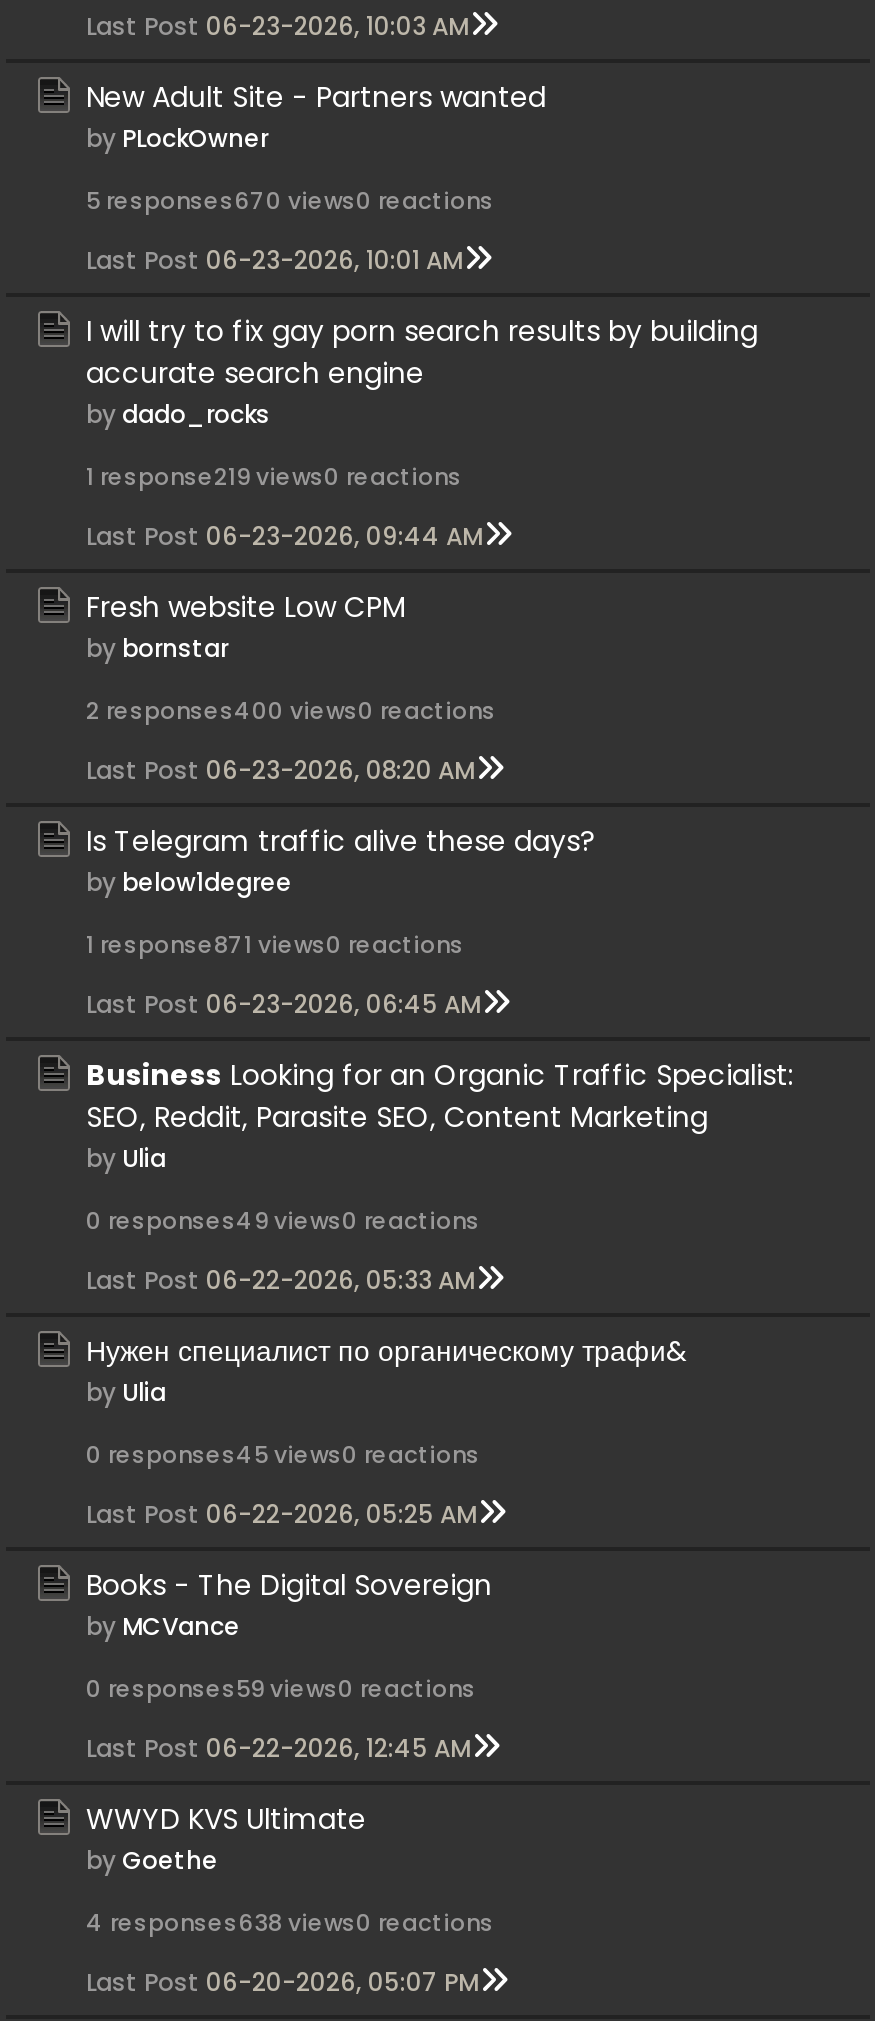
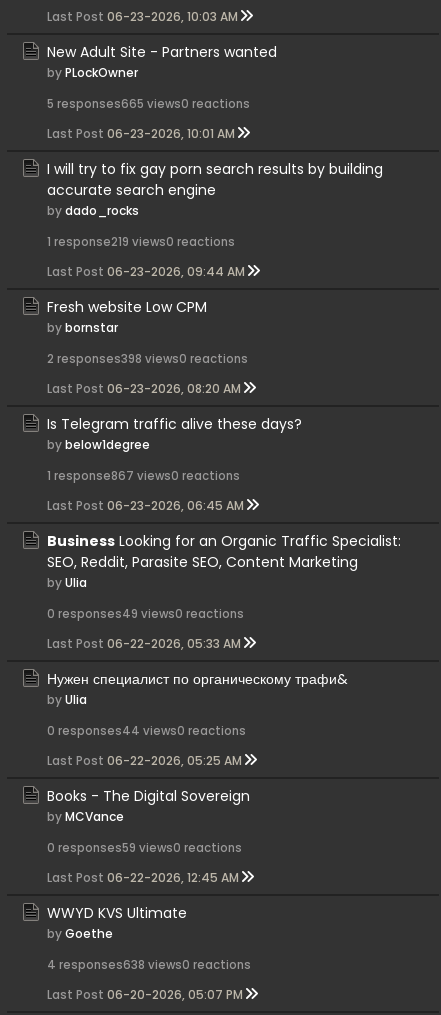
[86,185,494,217] 5 responses670 views0 reactions -> [47,96,250,112] 5 responses665 views0 reactions
[86,695,496,727] 2 responses400 views0 reactions -> [47,351,248,367] 2 responses398 views0 reactions
[86,929,464,961] 1 response871 views0 reactions -> [47,468,240,484] 1 response867 views0 reactions
[86,1439,480,1471] 0 responses45 views0 reactions -> [47,723,246,739] 0 responses44 views0 reactions

